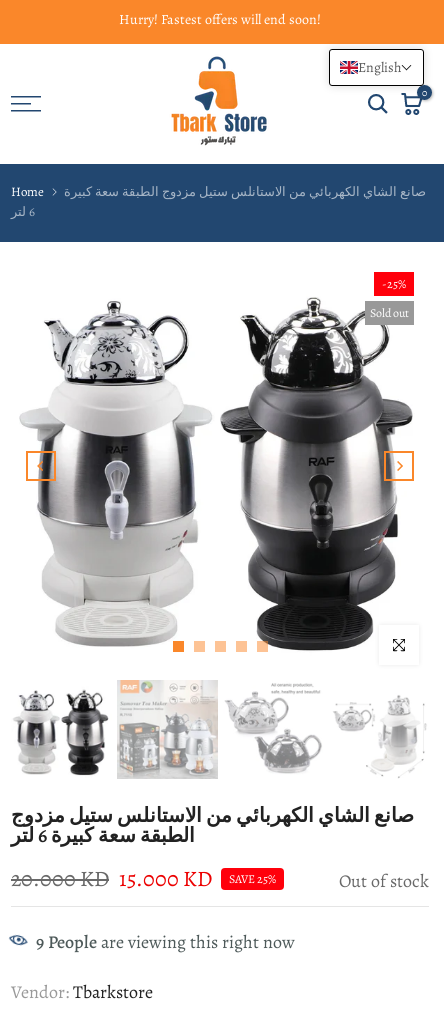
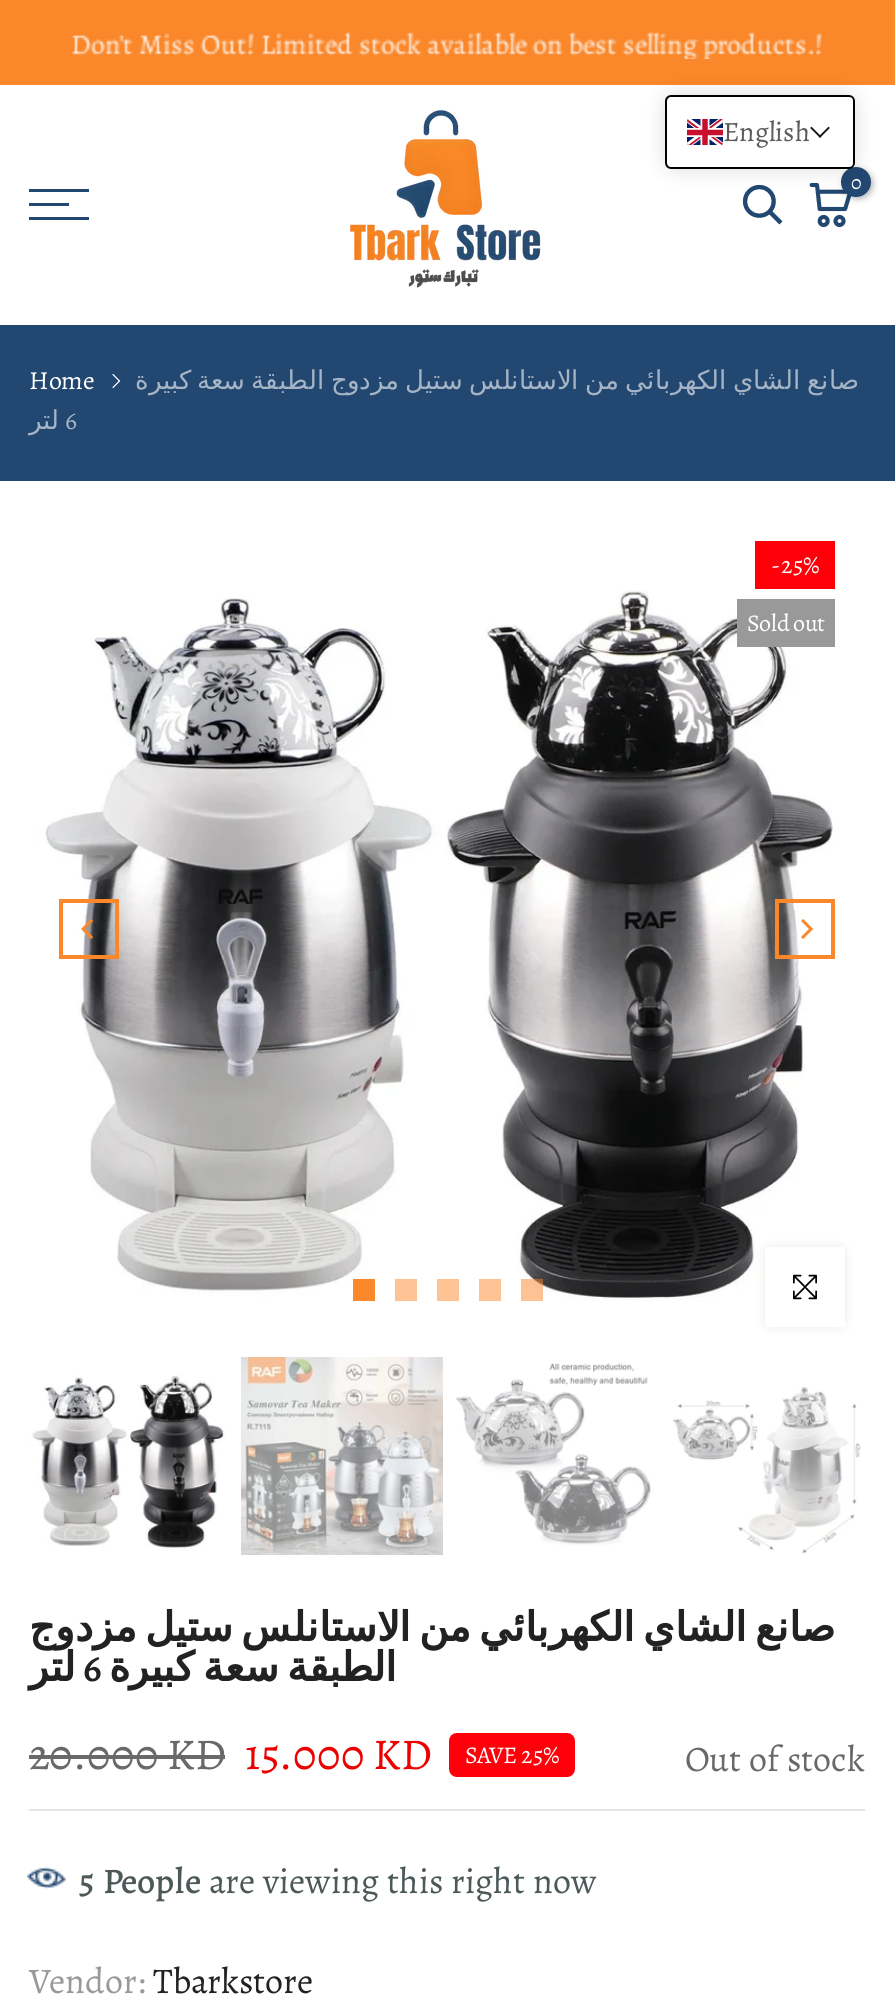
[119,9,321,28] Hurry! Fastest offers will end soon! -> [71,16,823,54] Don't Miss Out! Limited stock available on best selling products.!
[36,930,295,954] 9 People are viewing this right now -> [79,1857,597,1905] 5 People are viewing this right now

